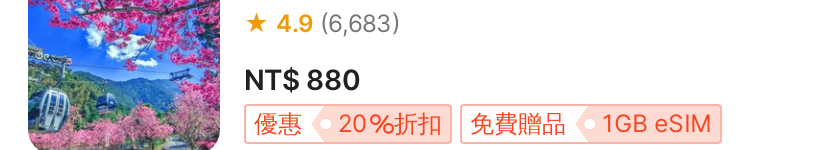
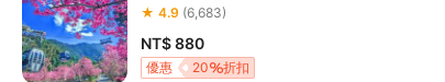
[470,108,712,138] 1GB eSIM | 免費贈品 -> none

